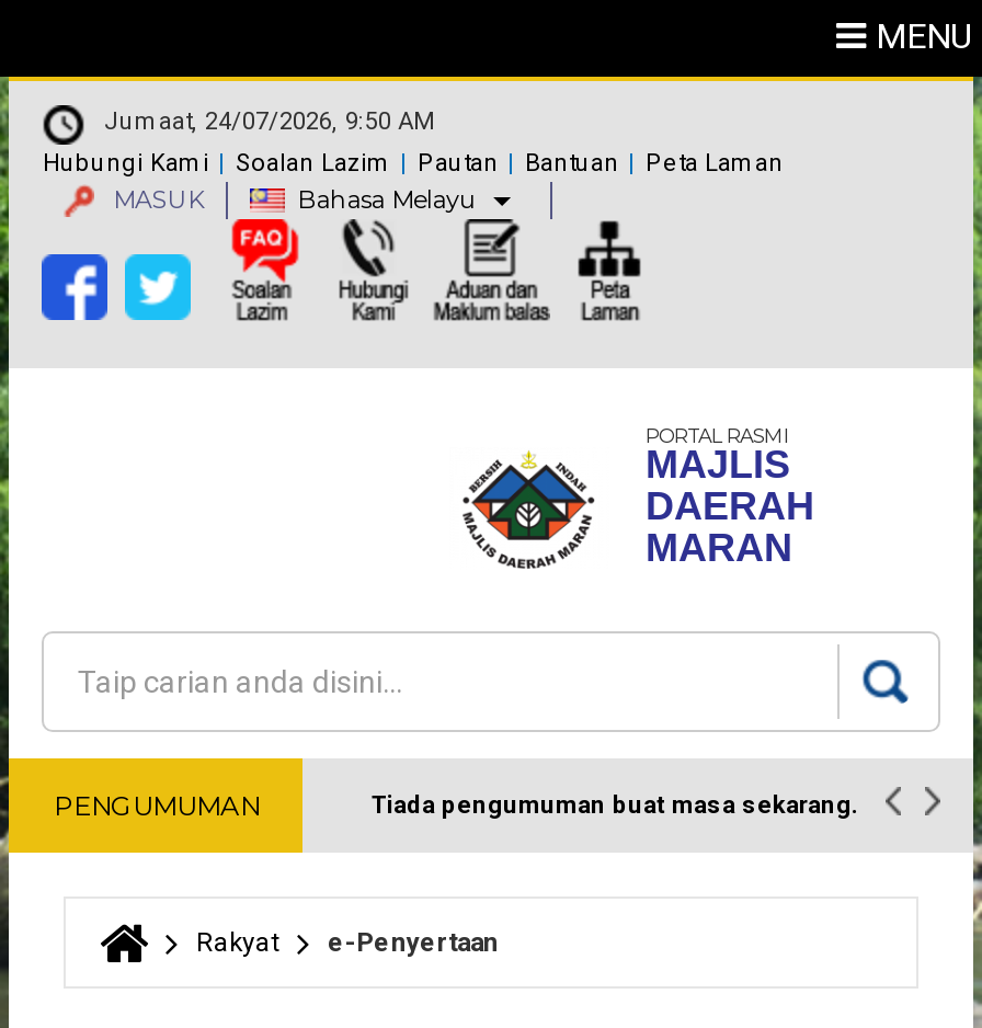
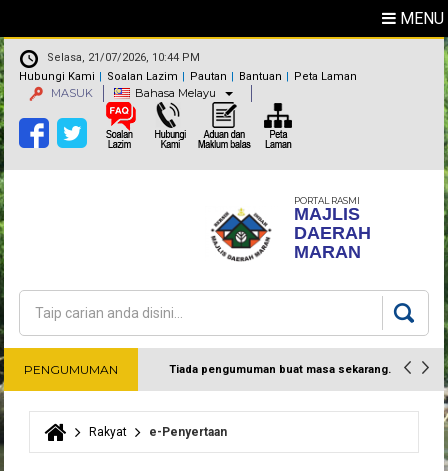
[104,108,435,137] Jumaat, 24/07/2026, 9:50 AM -> [47,51,200,64] Selasa, 21/07/2026, 10:44 PM

